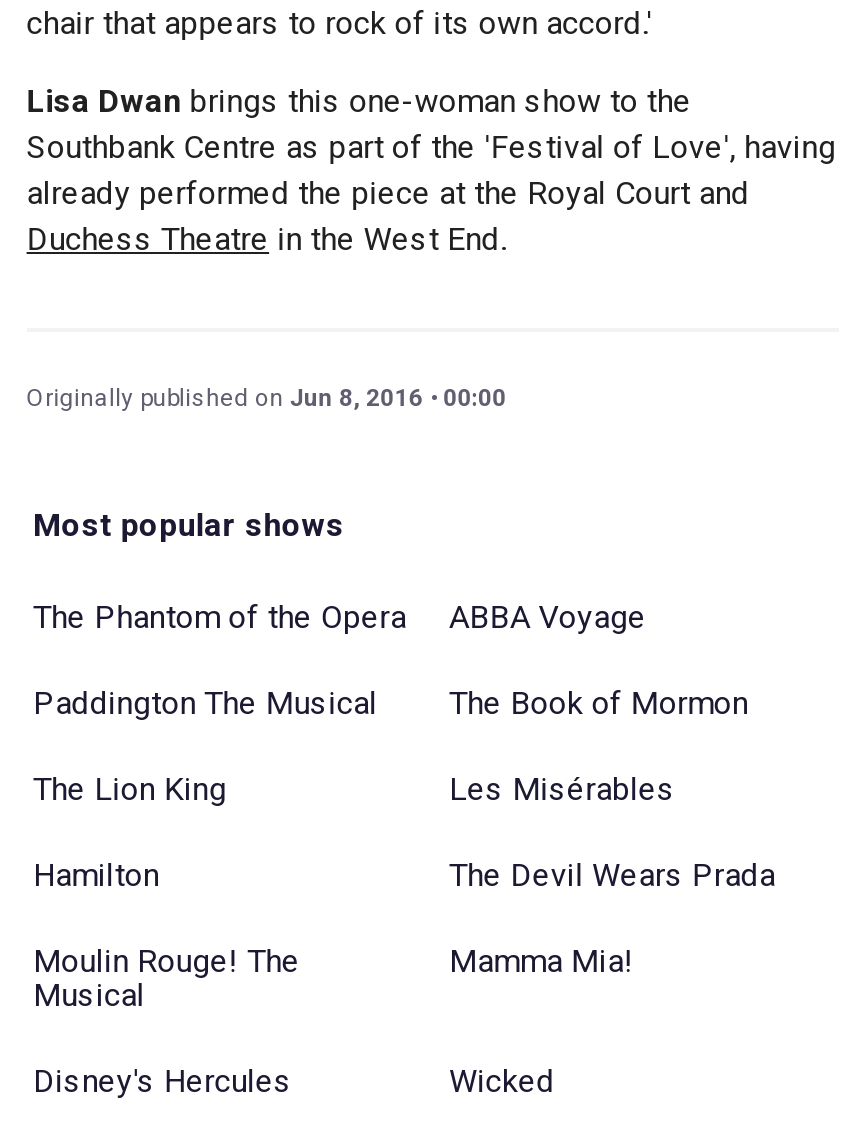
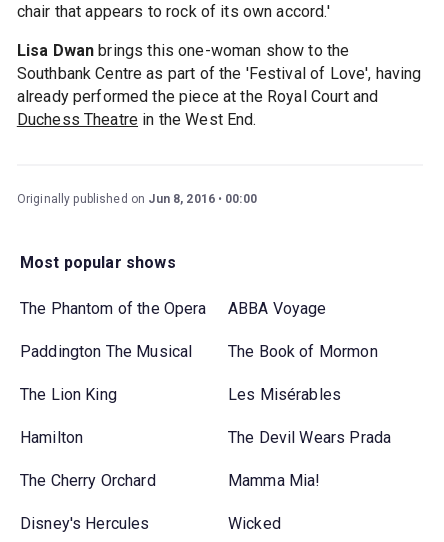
[33,942,300,1014] Moulin Rouge! The | Musical -> [20,471,156,490] The Cherry Orchard

